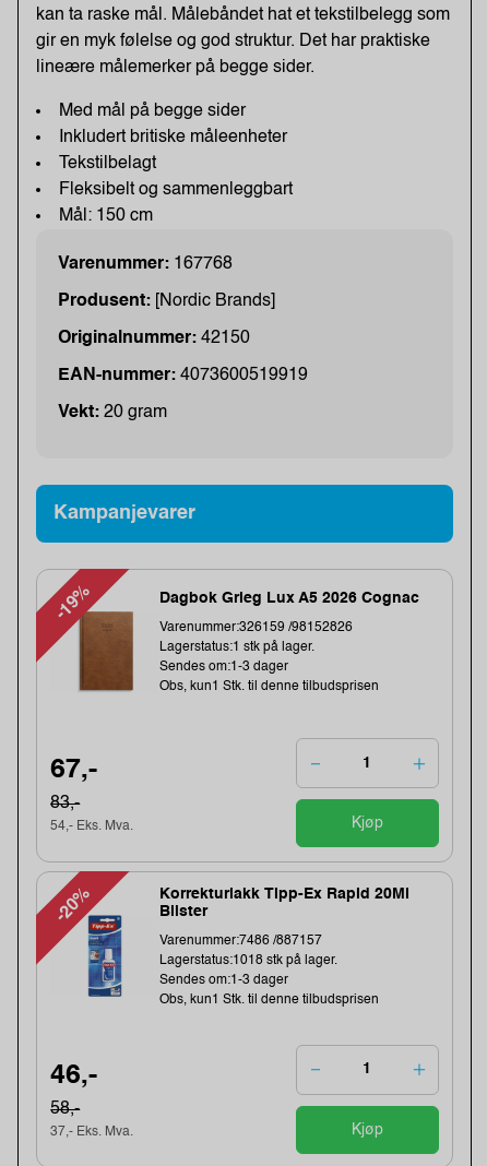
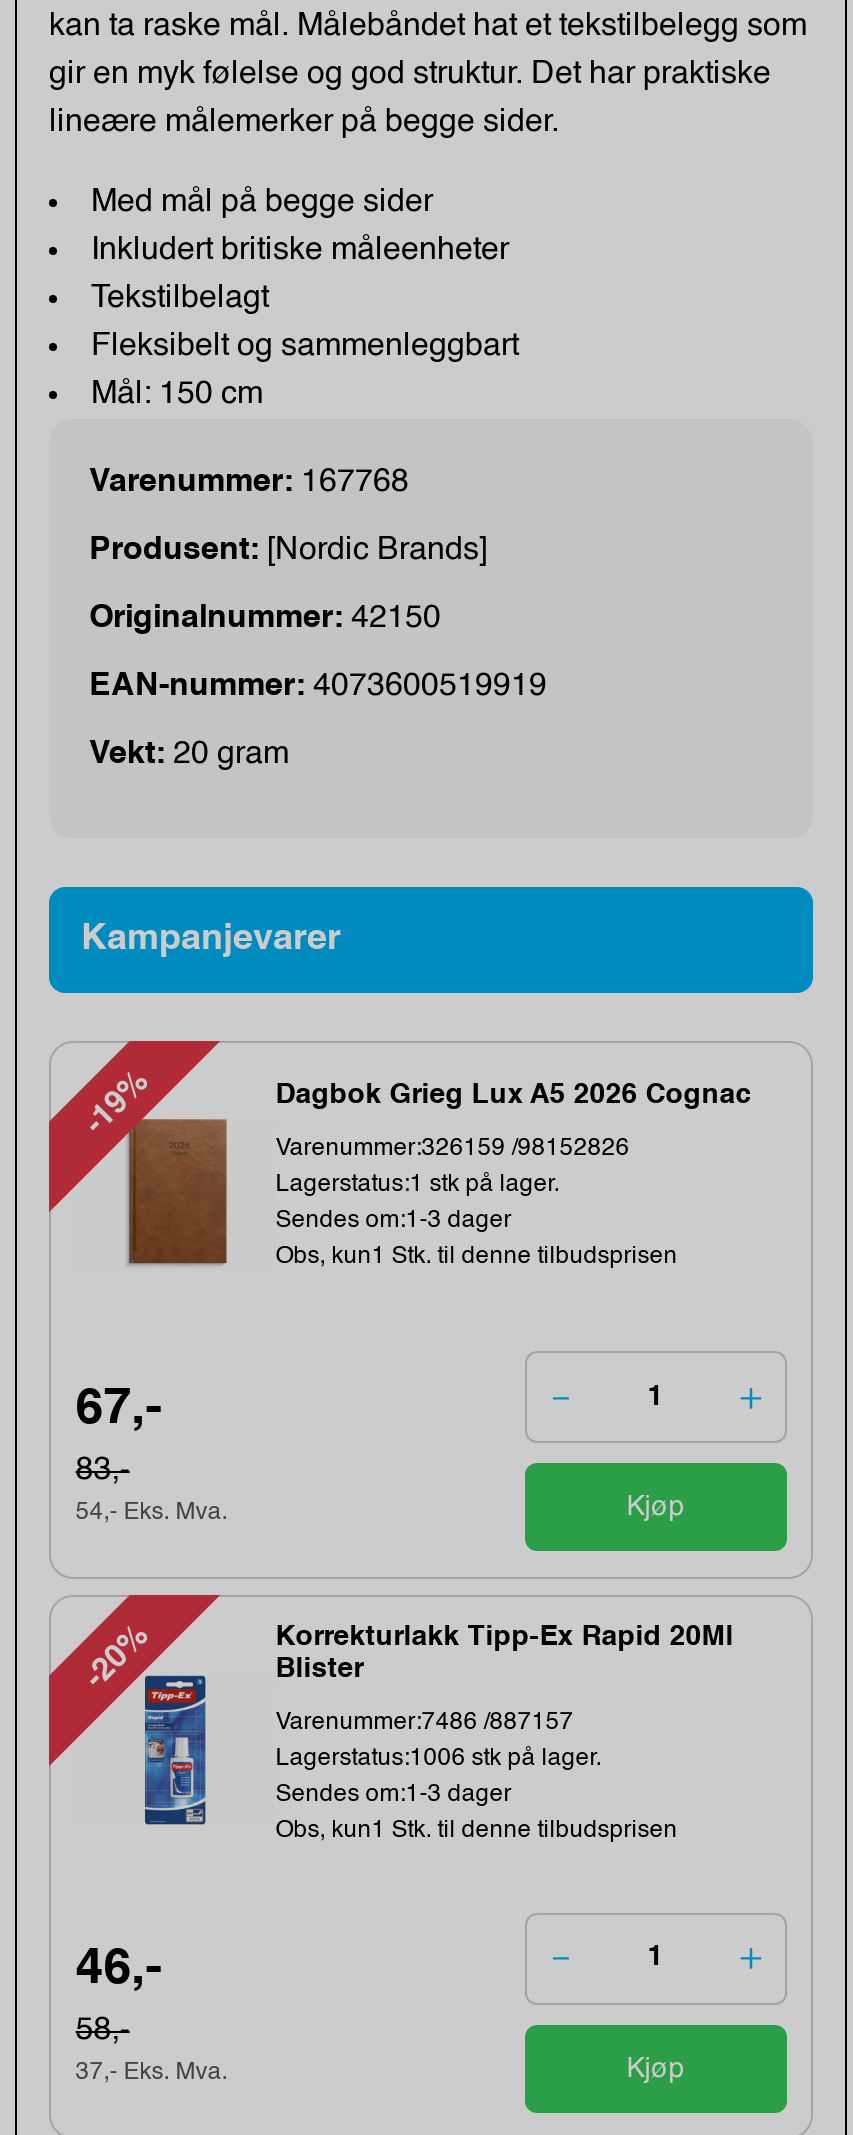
[160,954,338,967] Lagerstatus:1018 stk på lager. -> [276,1747,602,1771] Lagerstatus:1006 stk på lager.

